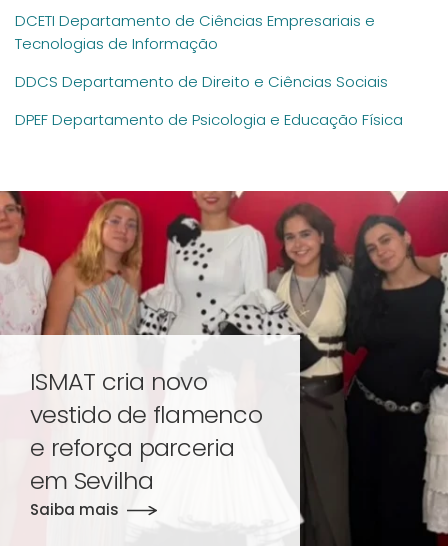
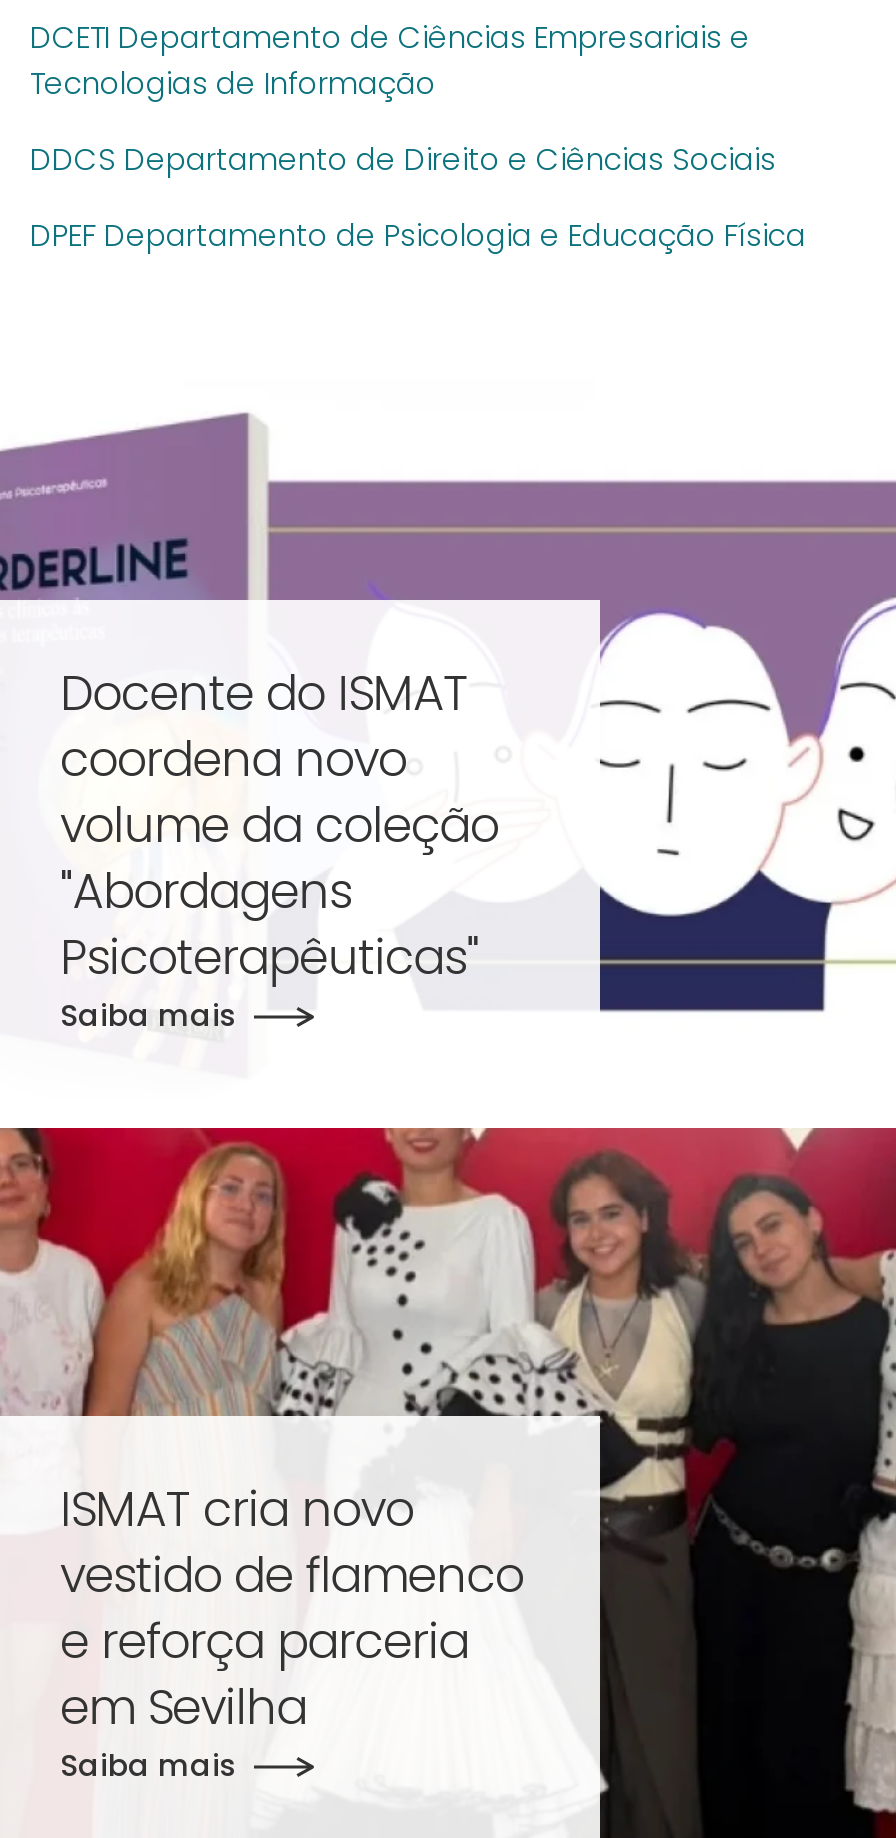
none -> [6,412,890,1036] [image] | Docente do ISMAT | coordena novo | volume da coleção | "Abordagens | Psicoterapêuticas" | Saiba mais

